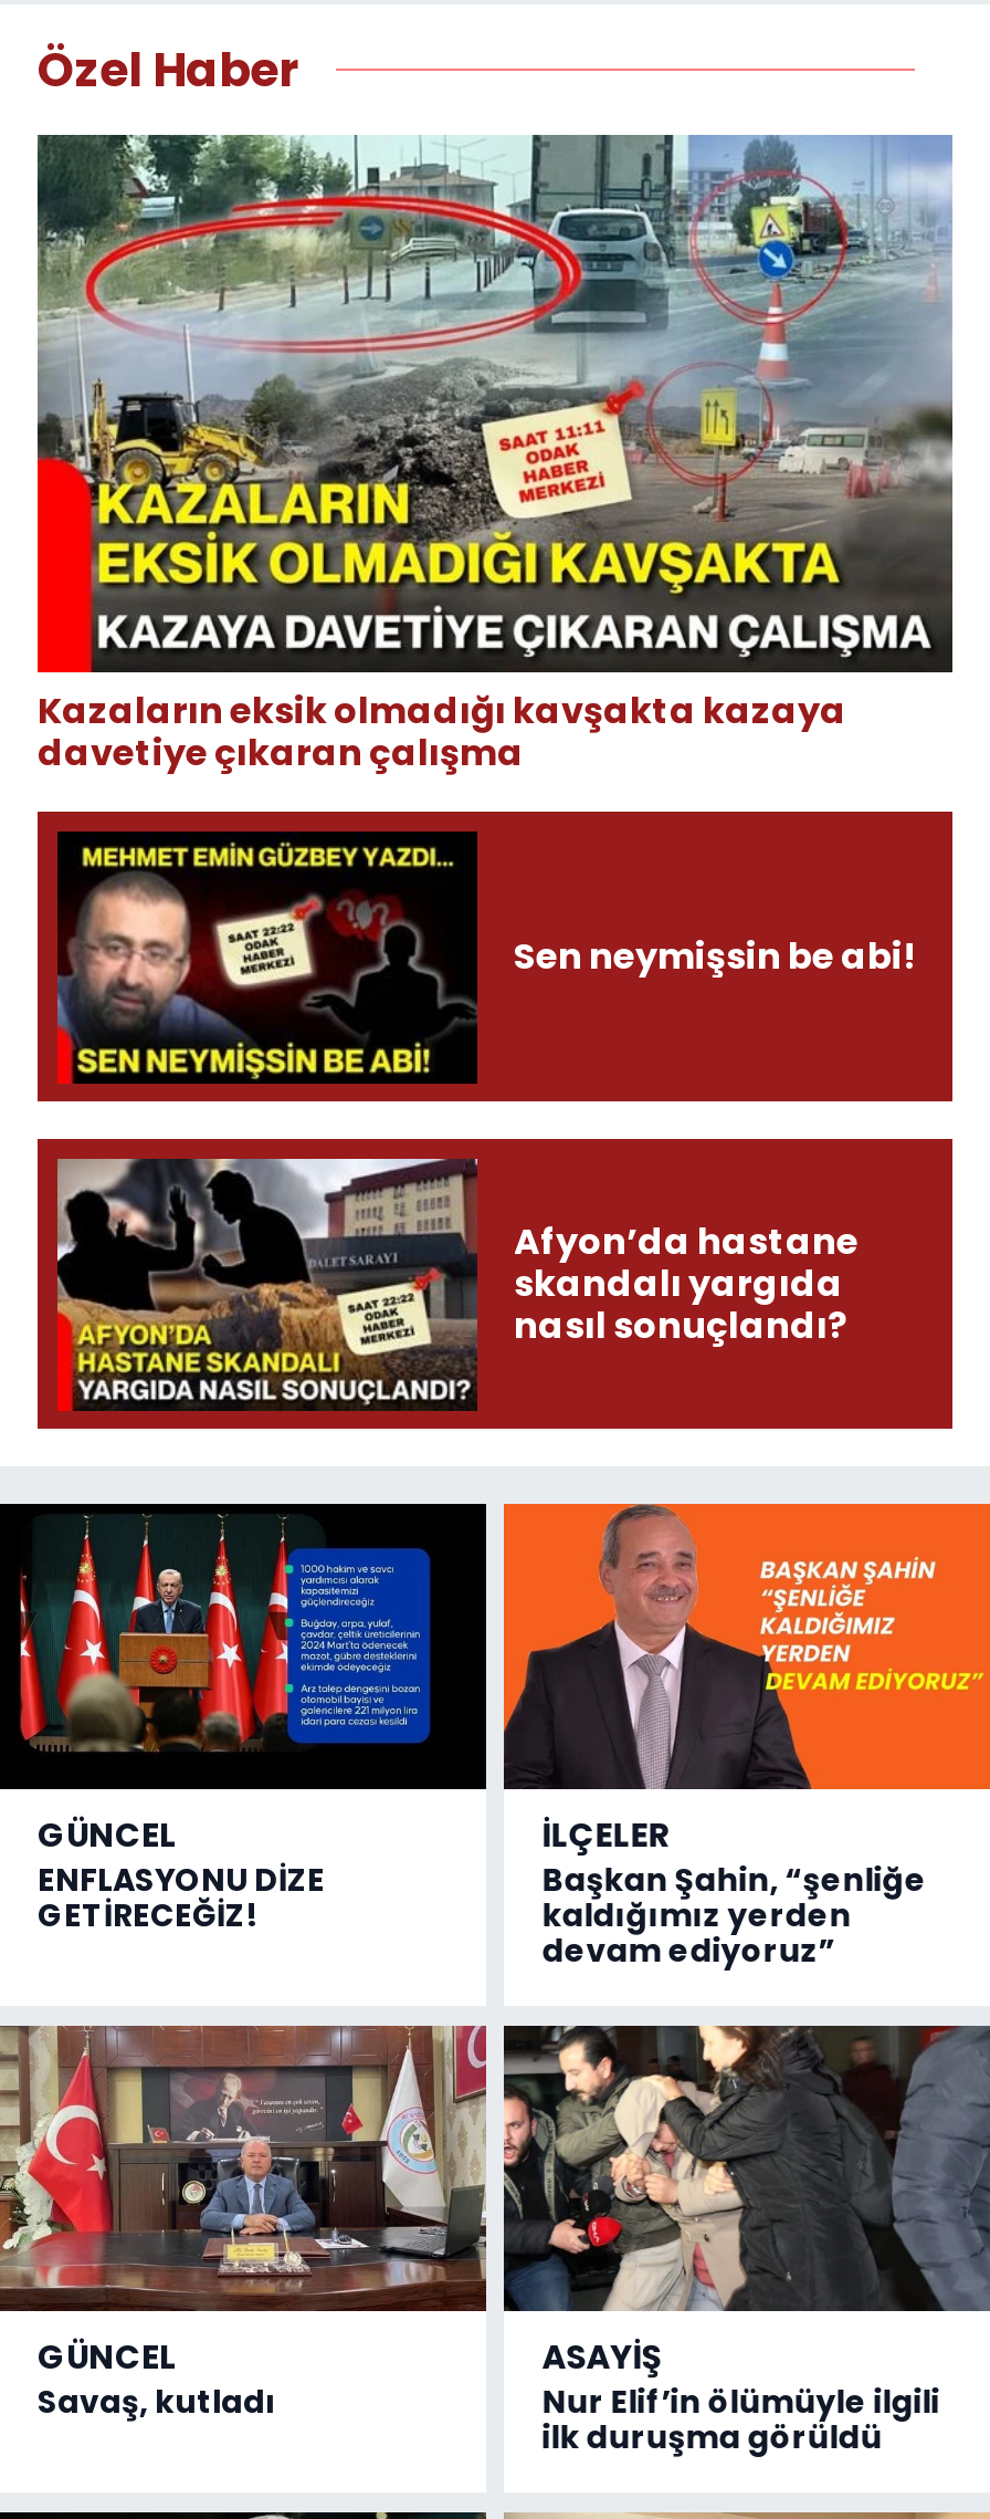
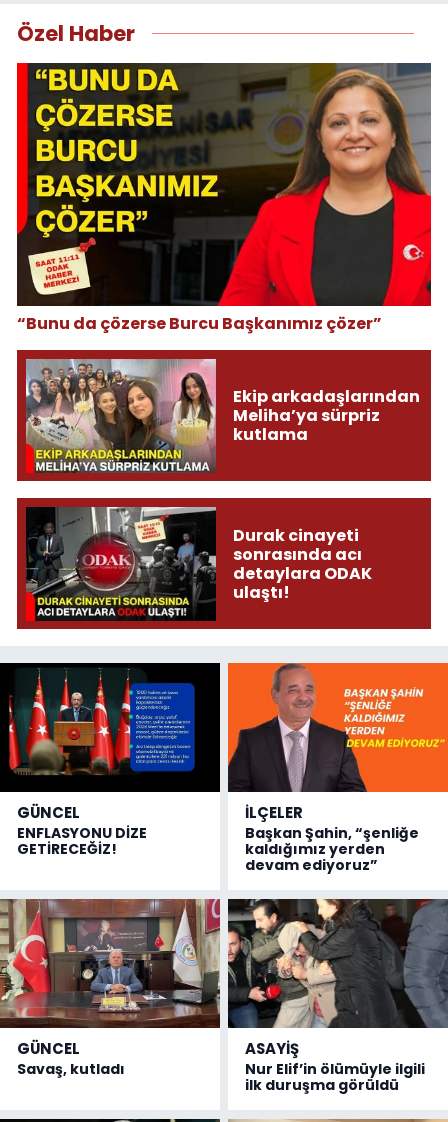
[35,133,955,779] [image] | Kazaların eksik olmadığı kavşakta kazaya | davetiye çıkaran çalışma -> [16,62,432,335] [image] | “Bunu da çözerse Burcu Başkanımız çözer”
[55,829,918,1084] [image] | Sen neymişsin be abi! -> [25,362,419,473] [image] | Ekip arkadaşlarından | Meliha’ya sürpriz | kutlama
[55,1157,859,1411] [image] | Afyon’da hastane | skandalı yargıda | nasıl sonuçlandı? -> [25,506,371,620] [image] | Durak cinayeti | sonrasında acı | detaylara ODAK | ulaştı!

